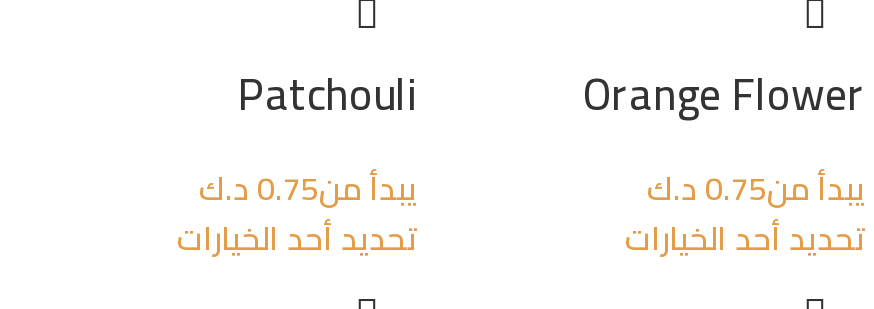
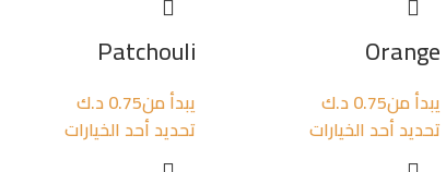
[583,52,865,136] Orange Flower -> [365,28,441,74] Orange

